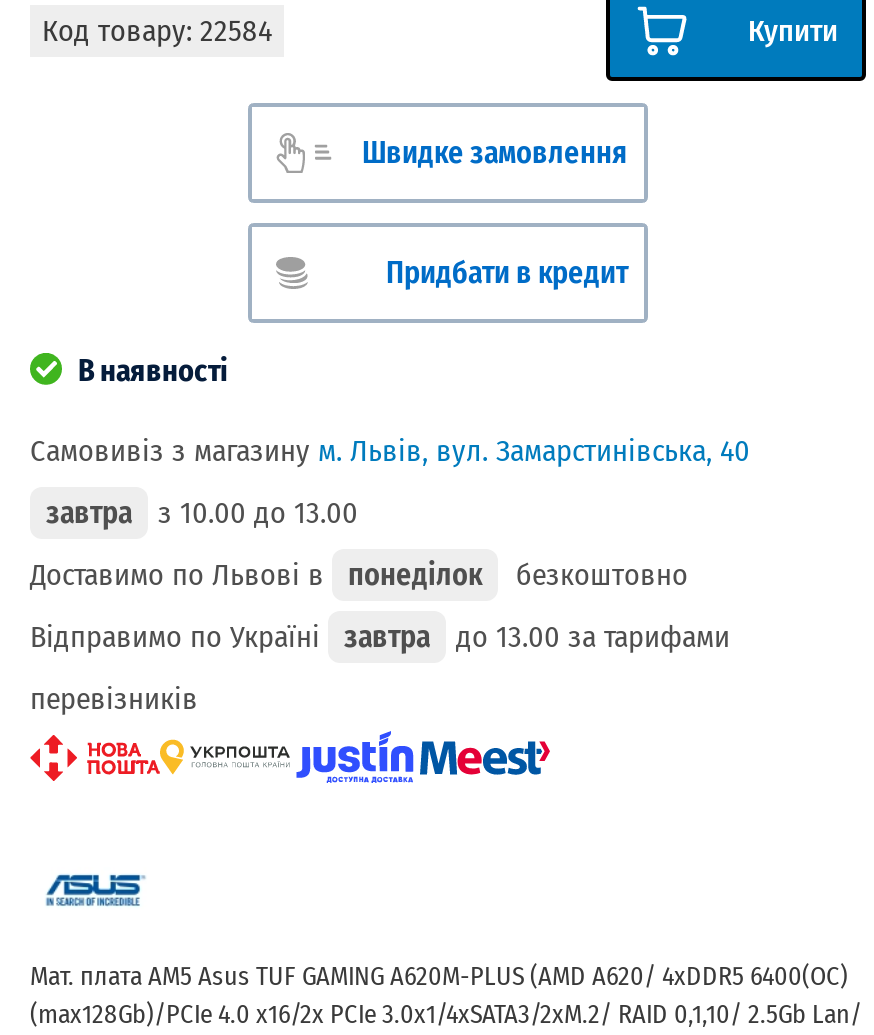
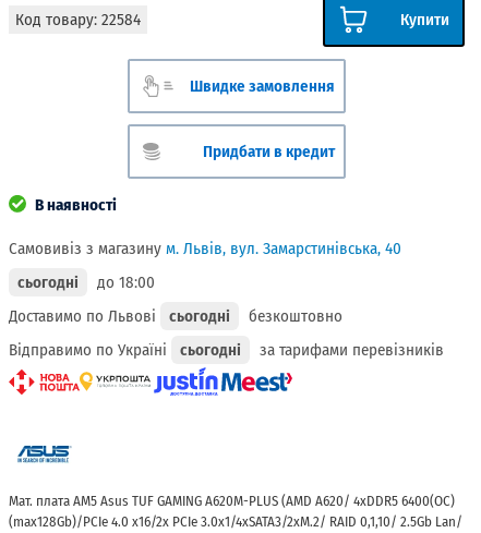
[46,495,358,531] завтра | з 10.00 до 13.00 -> [17,272,155,292] сьогодні | до 18:00
[30,557,482,593] Доставимо по Львові в понеділок -> [9,306,230,326] Доставимо по Львові сьогодні
[30,619,730,717] Відправимо по Україні завтра | до 13.00 за тарифами | перевізників -> [9,340,444,360] Відправимо по Україні сьогодні | за тарифами перевізників

